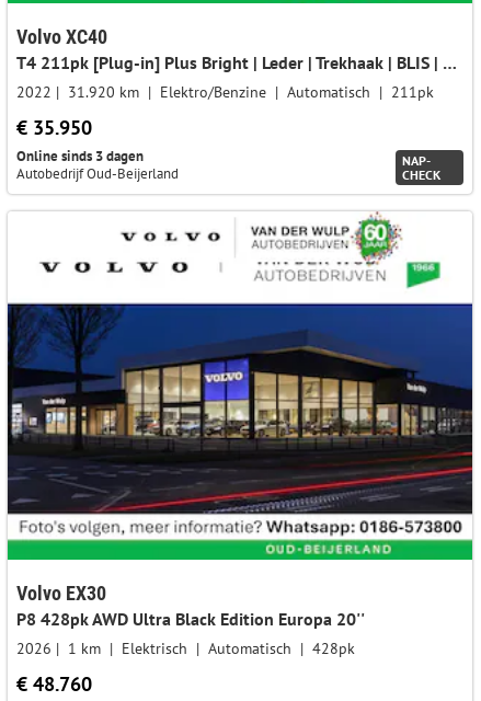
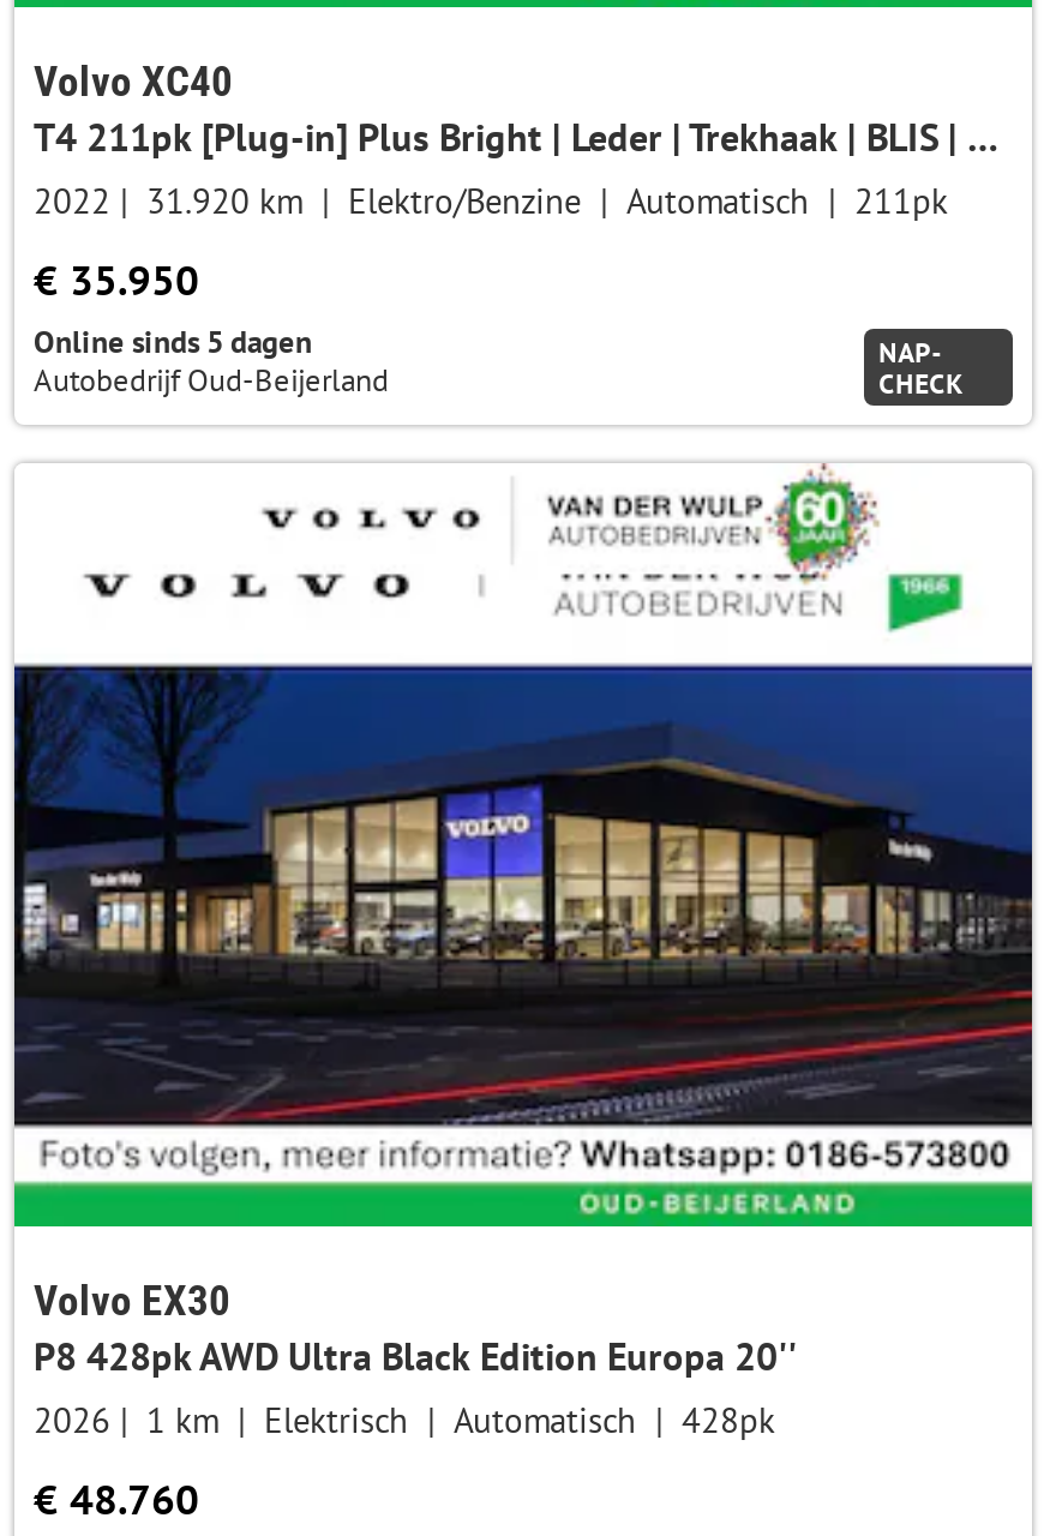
[16,147,144,166] Online sinds 3 dagen -> [34,323,312,363] Online sinds 5 dagen

